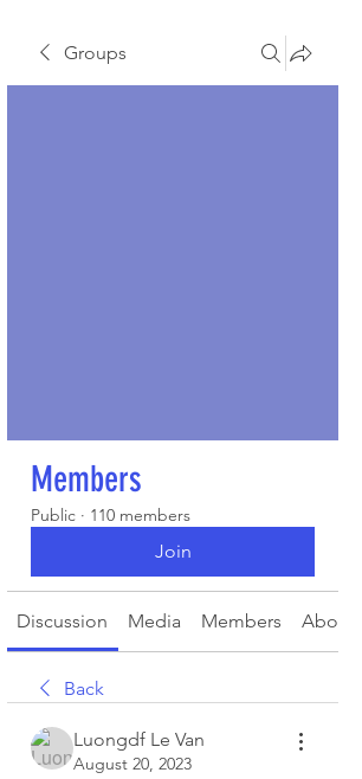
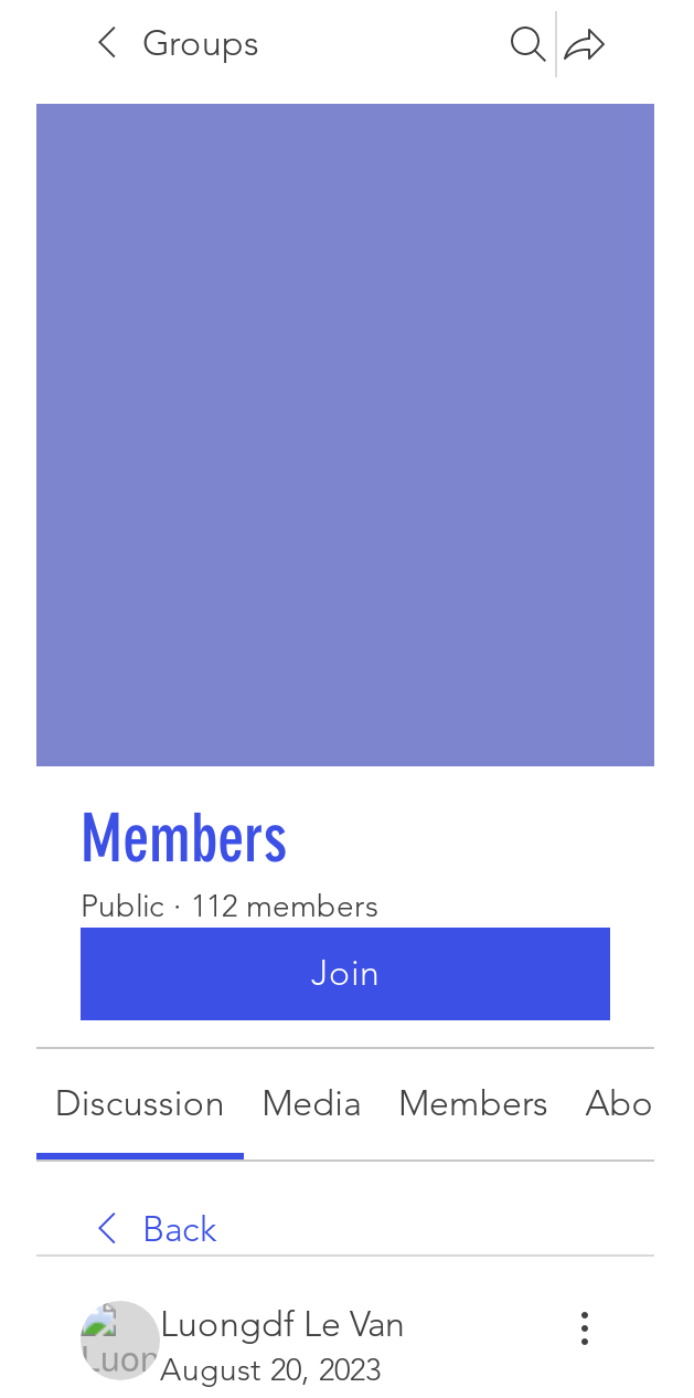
[31,504,190,526] Public · 110 members -> [81,886,378,925] Public · 112 members

